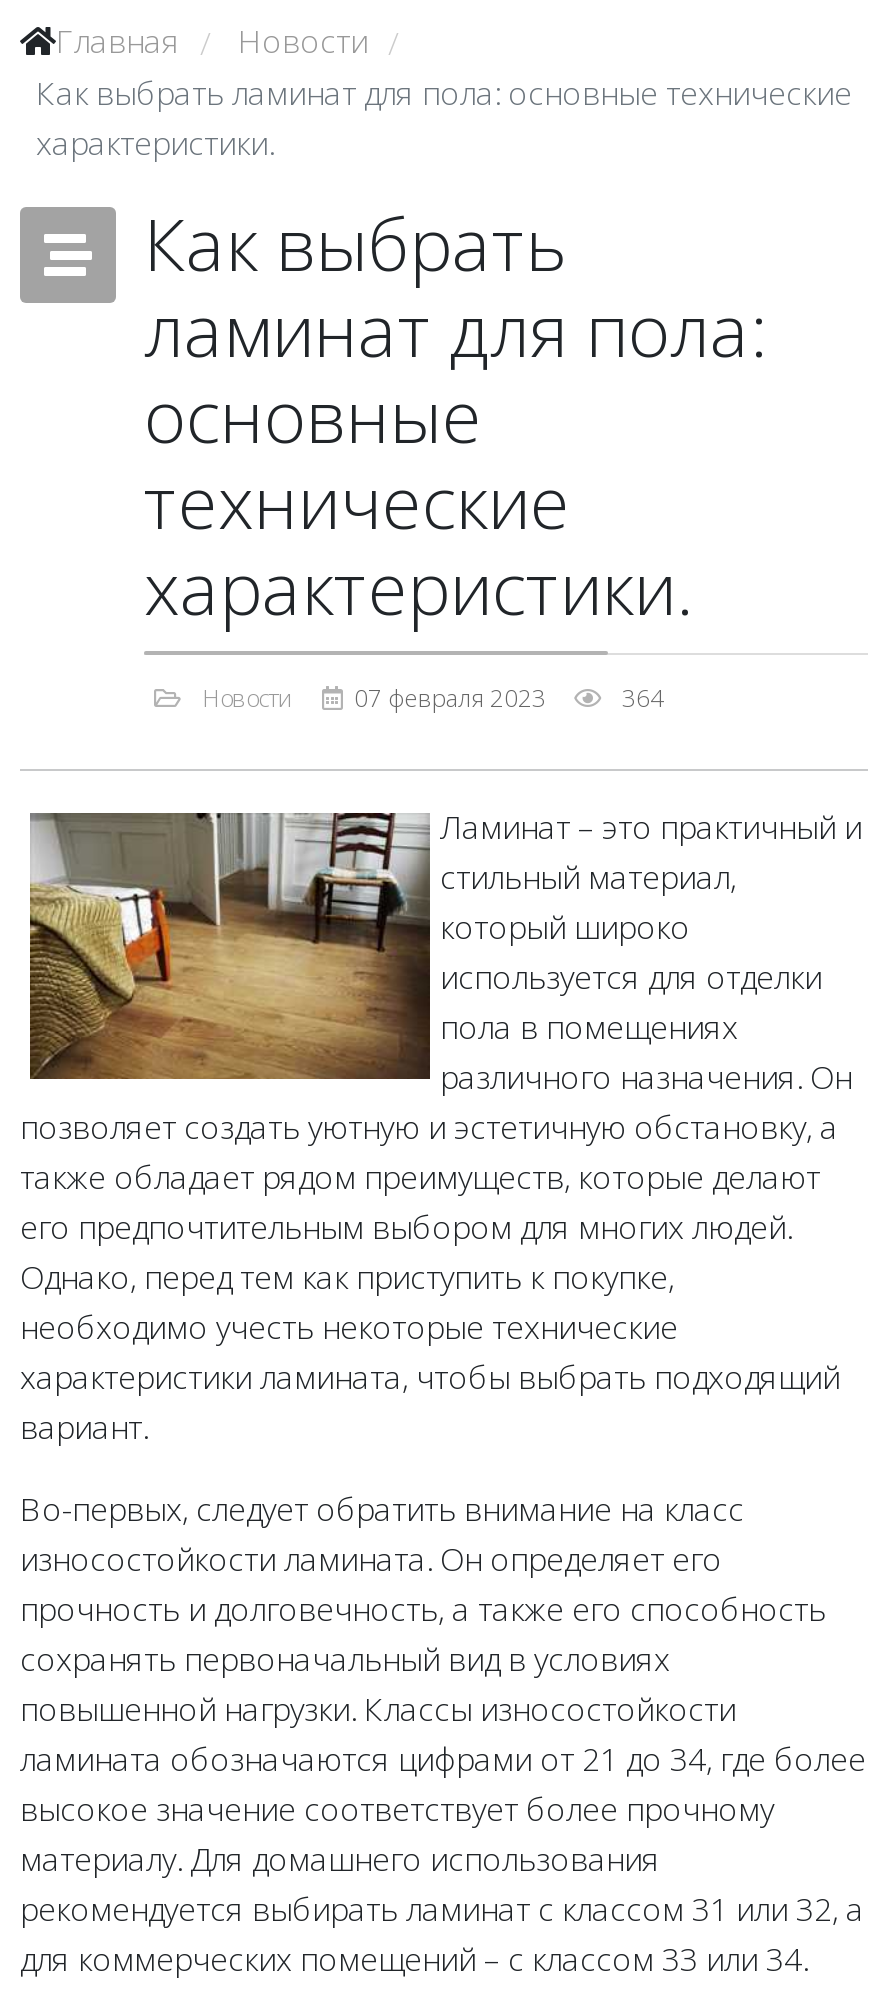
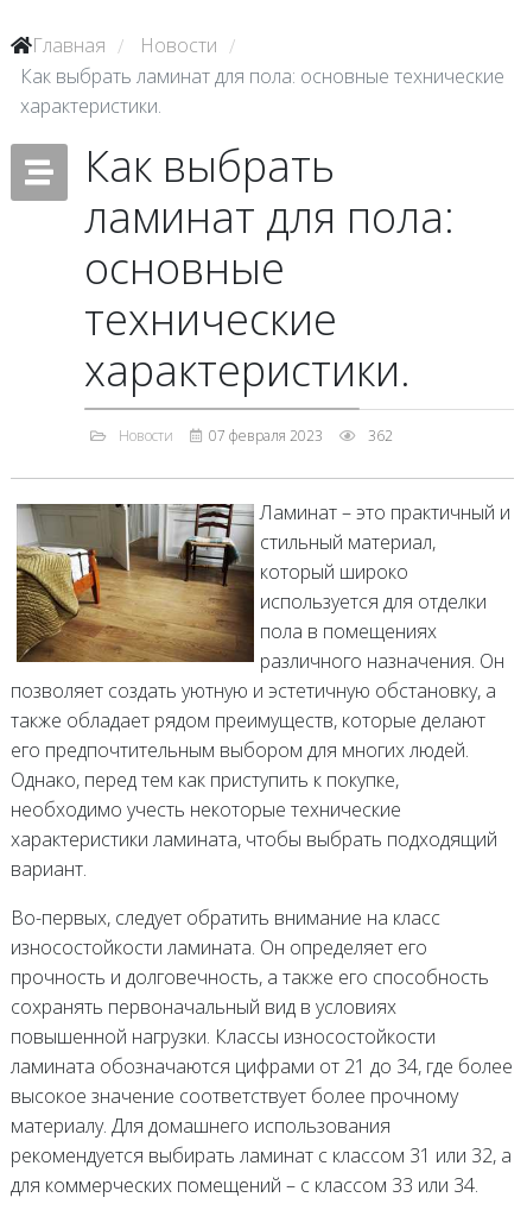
[616,681,664,715] 364 -> [364,426,393,446] 362

